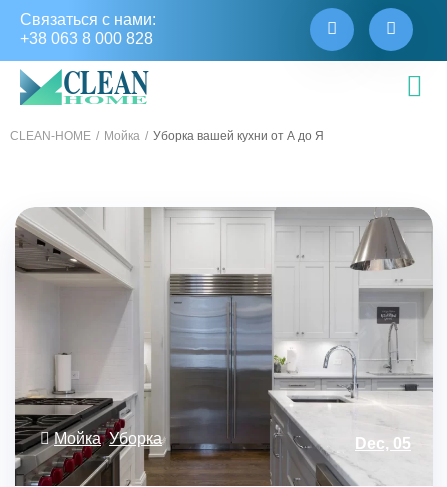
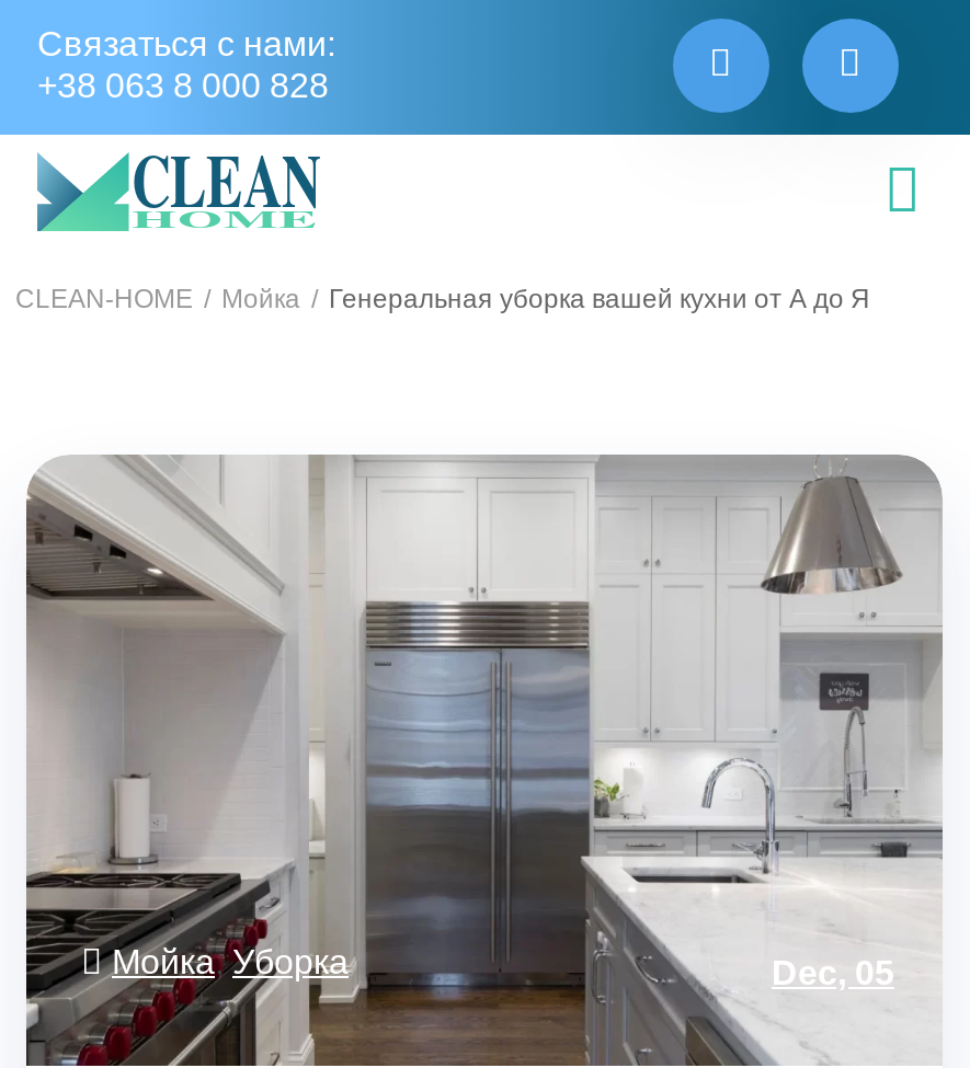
[153,129,324,143] Уборка вашей кухни от А до Я -> [329,284,870,314] Генеральная уборка вашей кухни от А до Я

